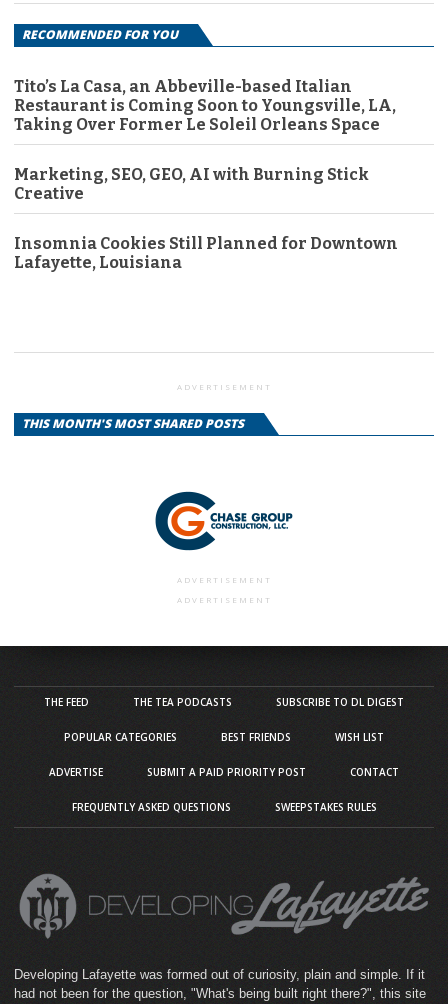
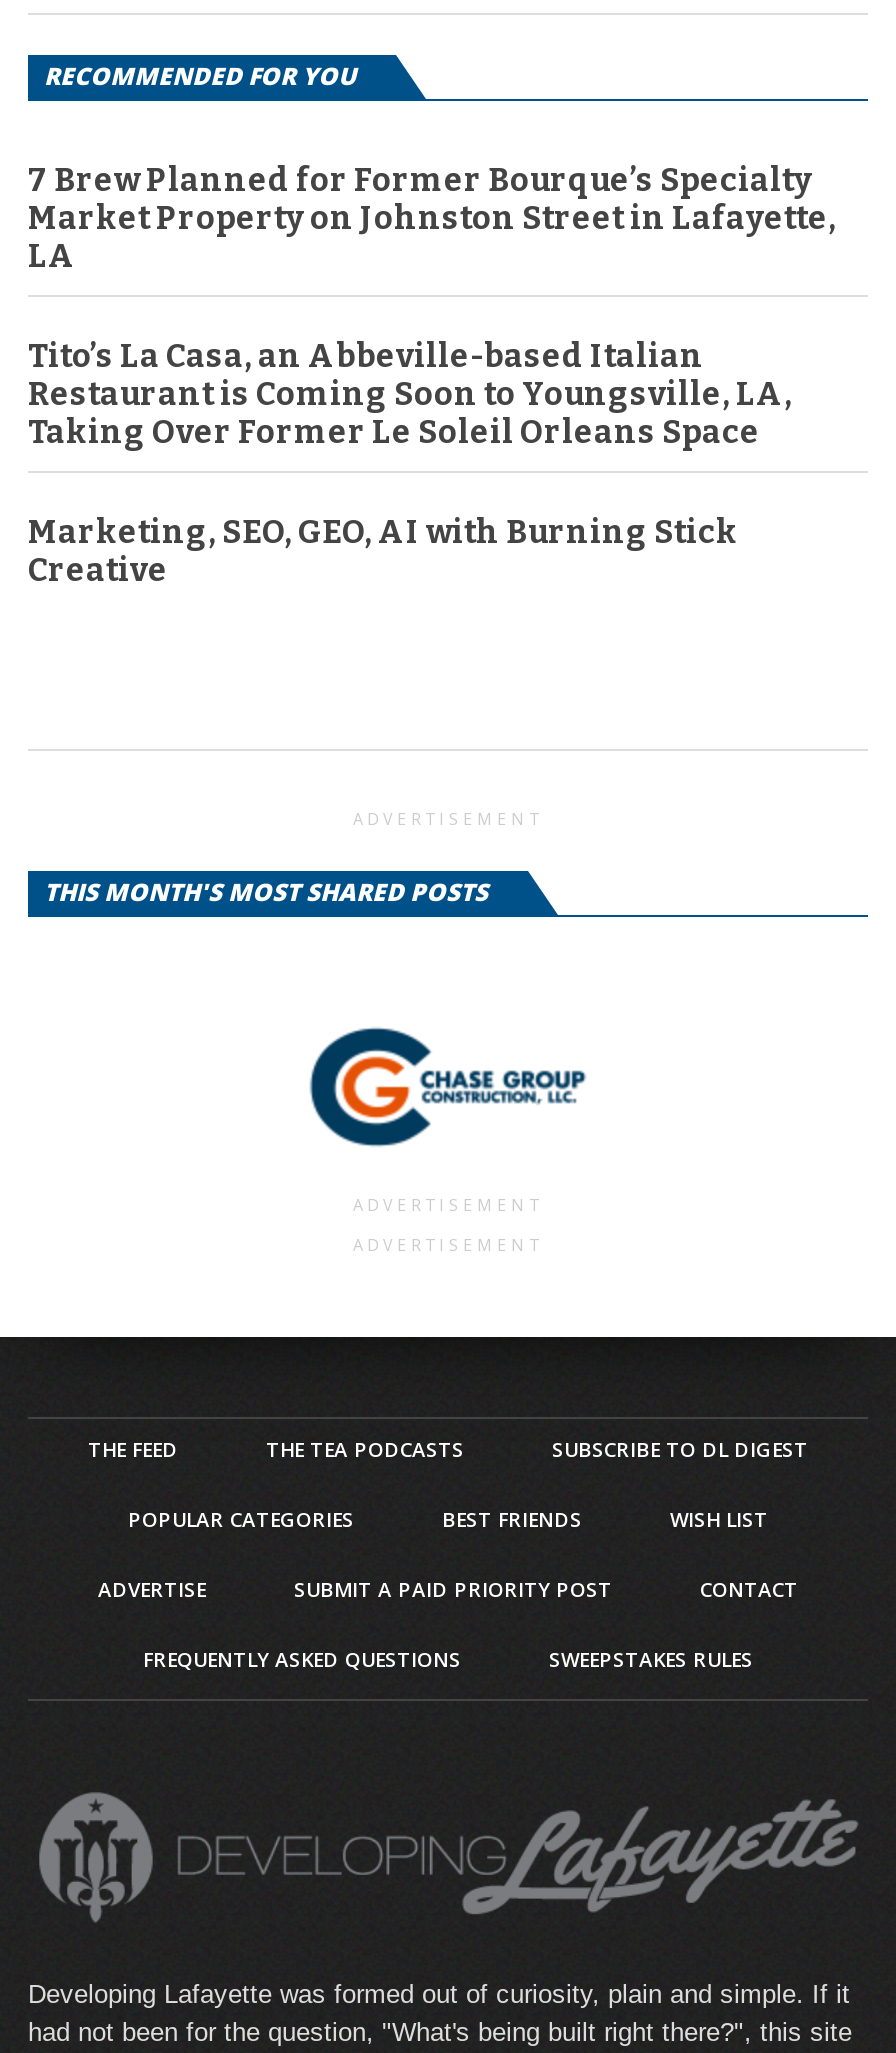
none -> [28,161,836,275] 7 Brew Planned for Former Bourque’s Specialty | Market Property on Johnston Street in Lafayette, | LA
moved [14,77,396,203] -> [28,337,792,589]: Tito’s La Casa, an Abbeville-based Italian | Restaurant is Coming Soon to Youngsville, LA, | Taking Over Former Le Soleil Orleans Space | Marketing, SEO, GEO, AI with Burning Stick | Creative
[14,234,398,272] Insomnia Cookies Still Planned for Downtown | Lafayette, Louisiana -> none

